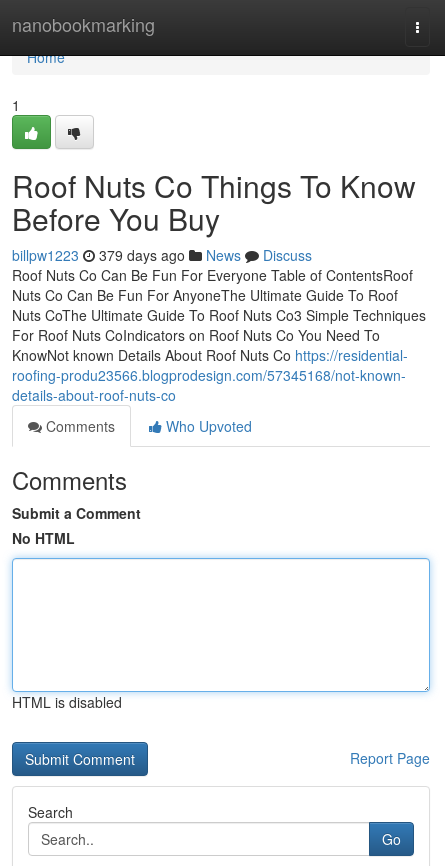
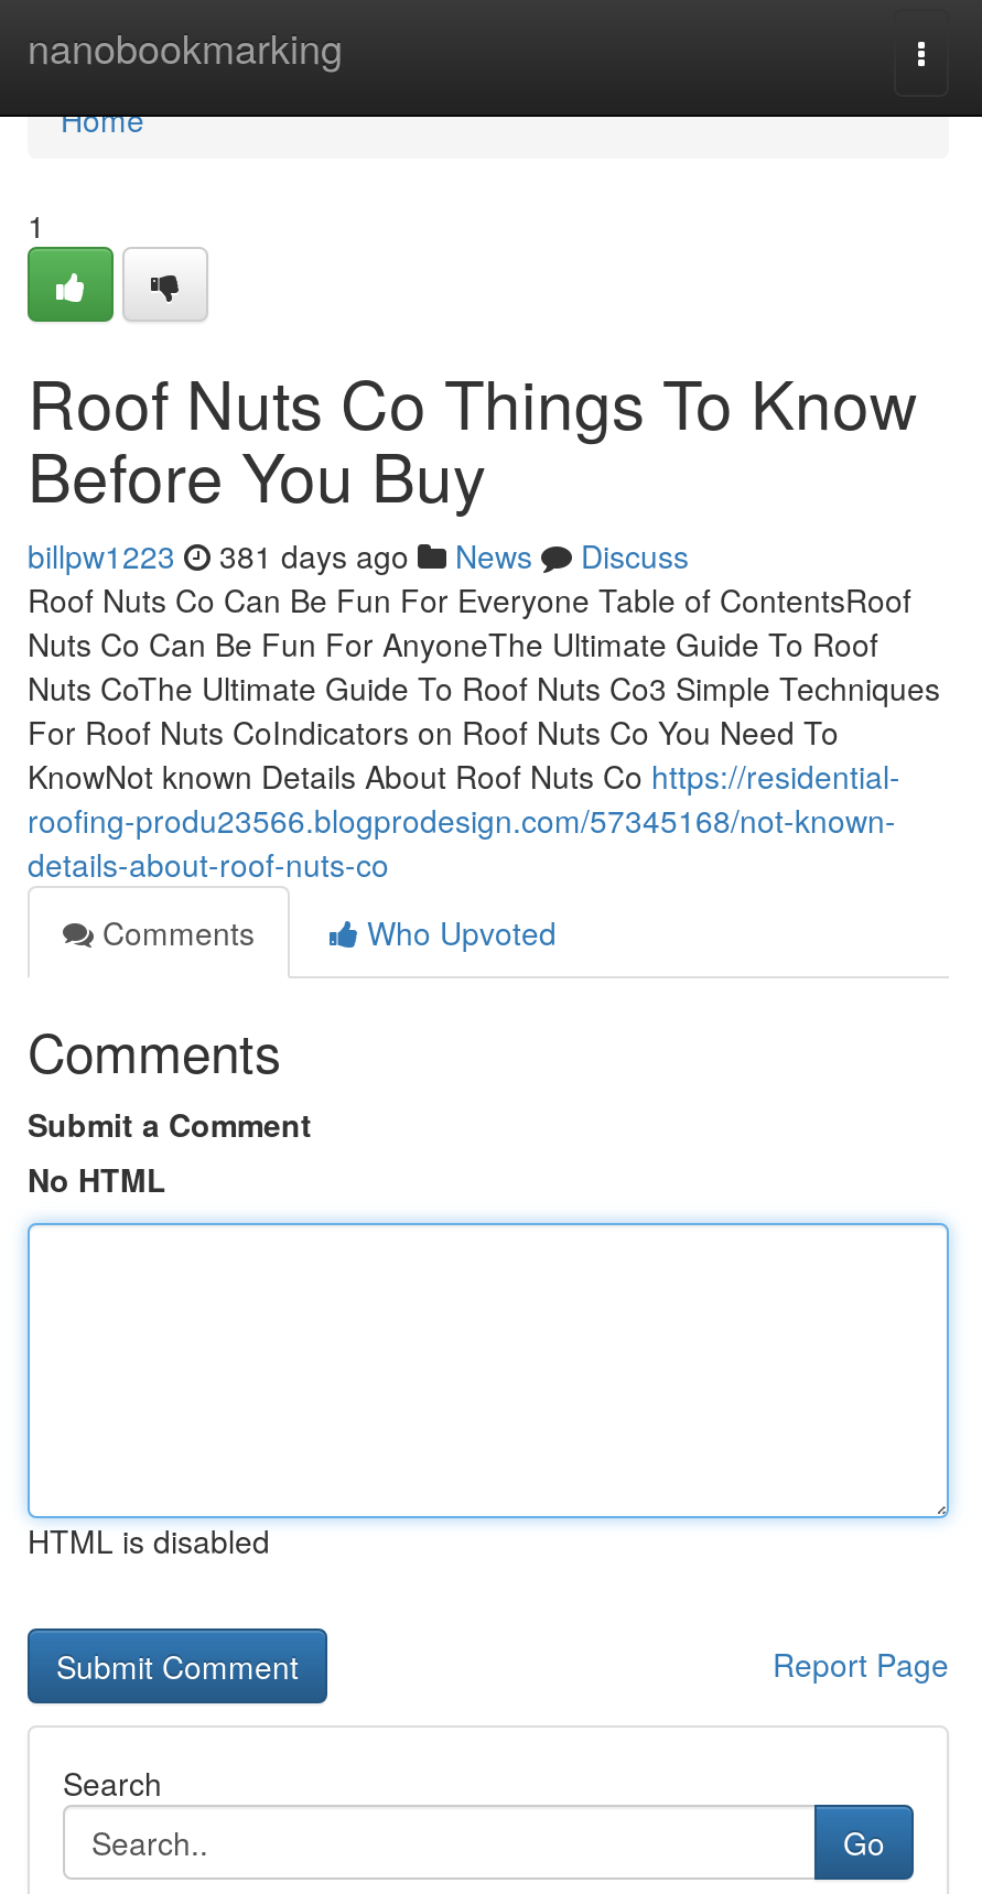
[12,245,312,265] billpw1223 379 days ago News Discuss -> [28,533,689,577] billpw1223 381 days ago News Discuss

